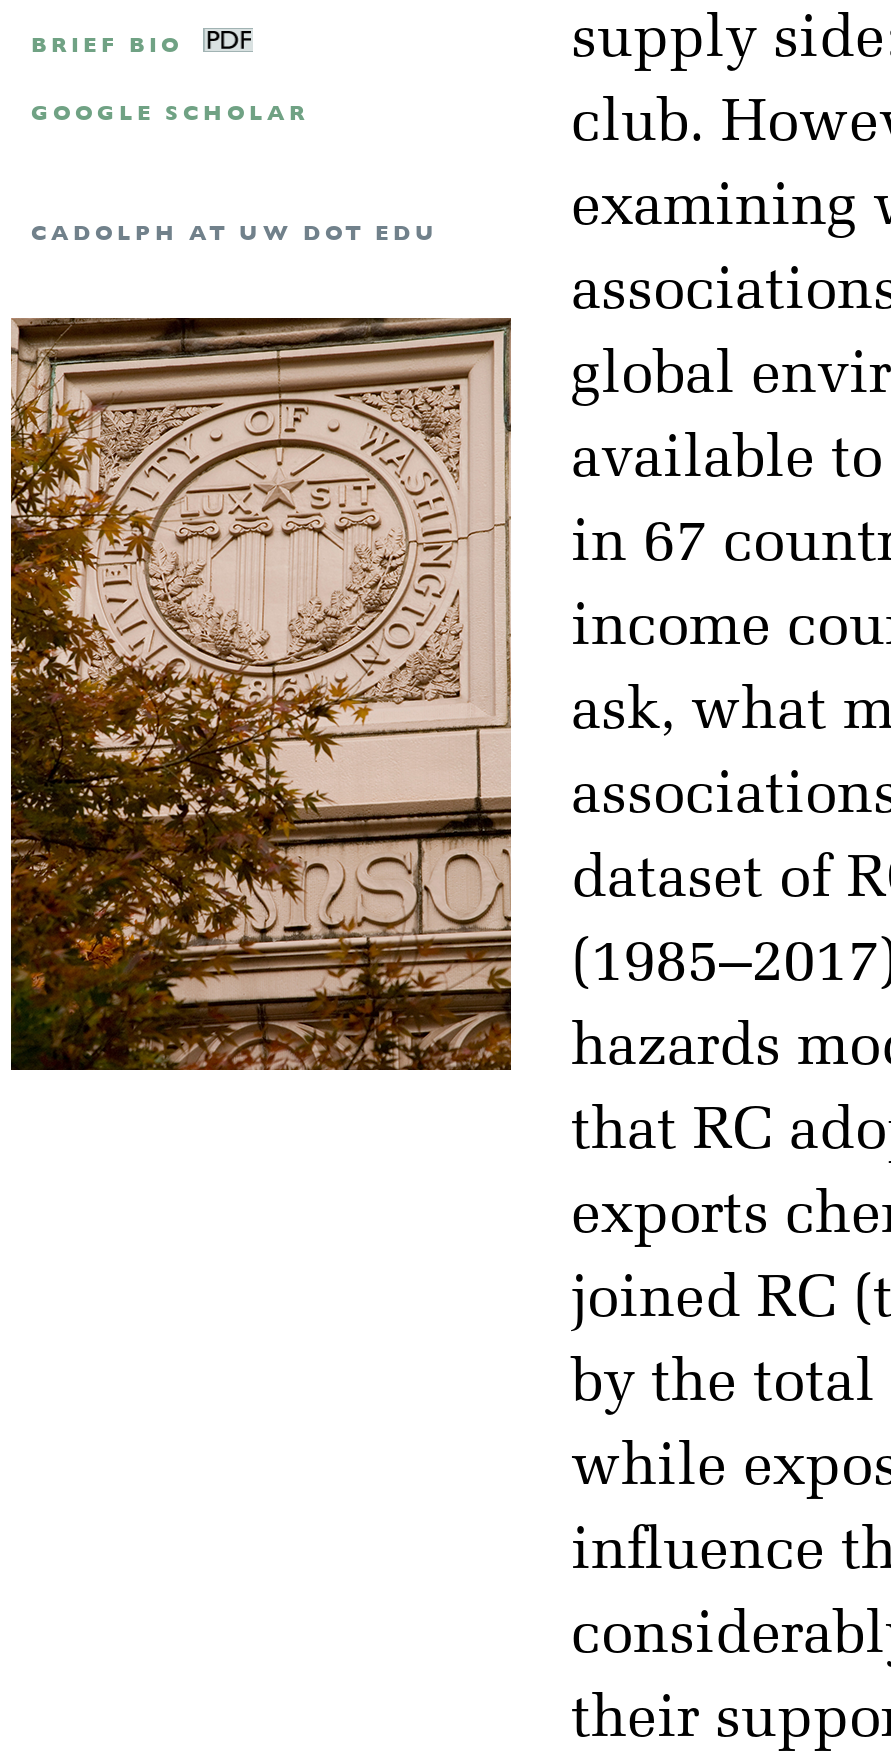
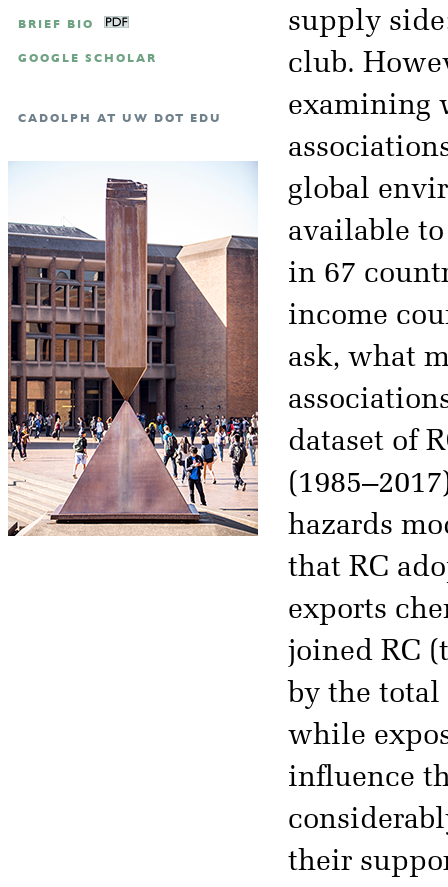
[9,316,513,1072] [image] -> [7,161,259,537] [image]

